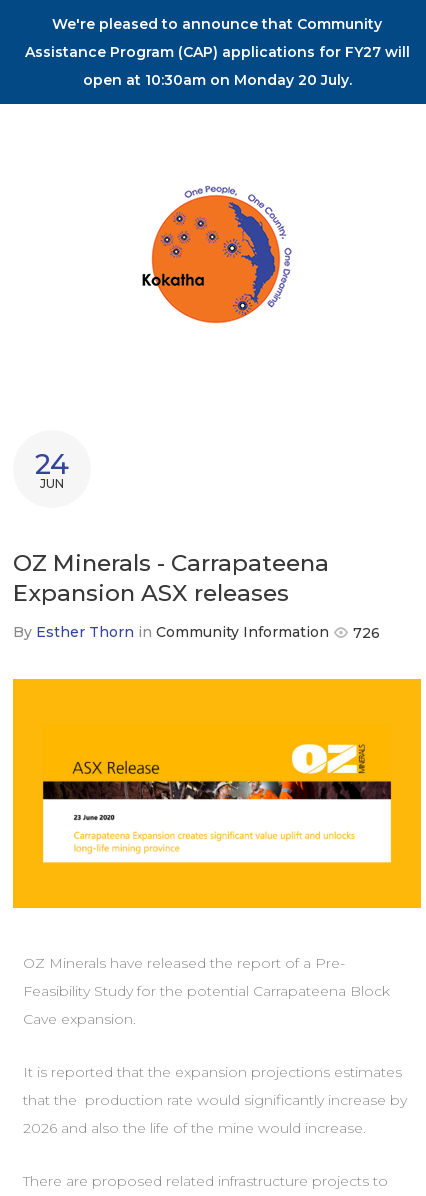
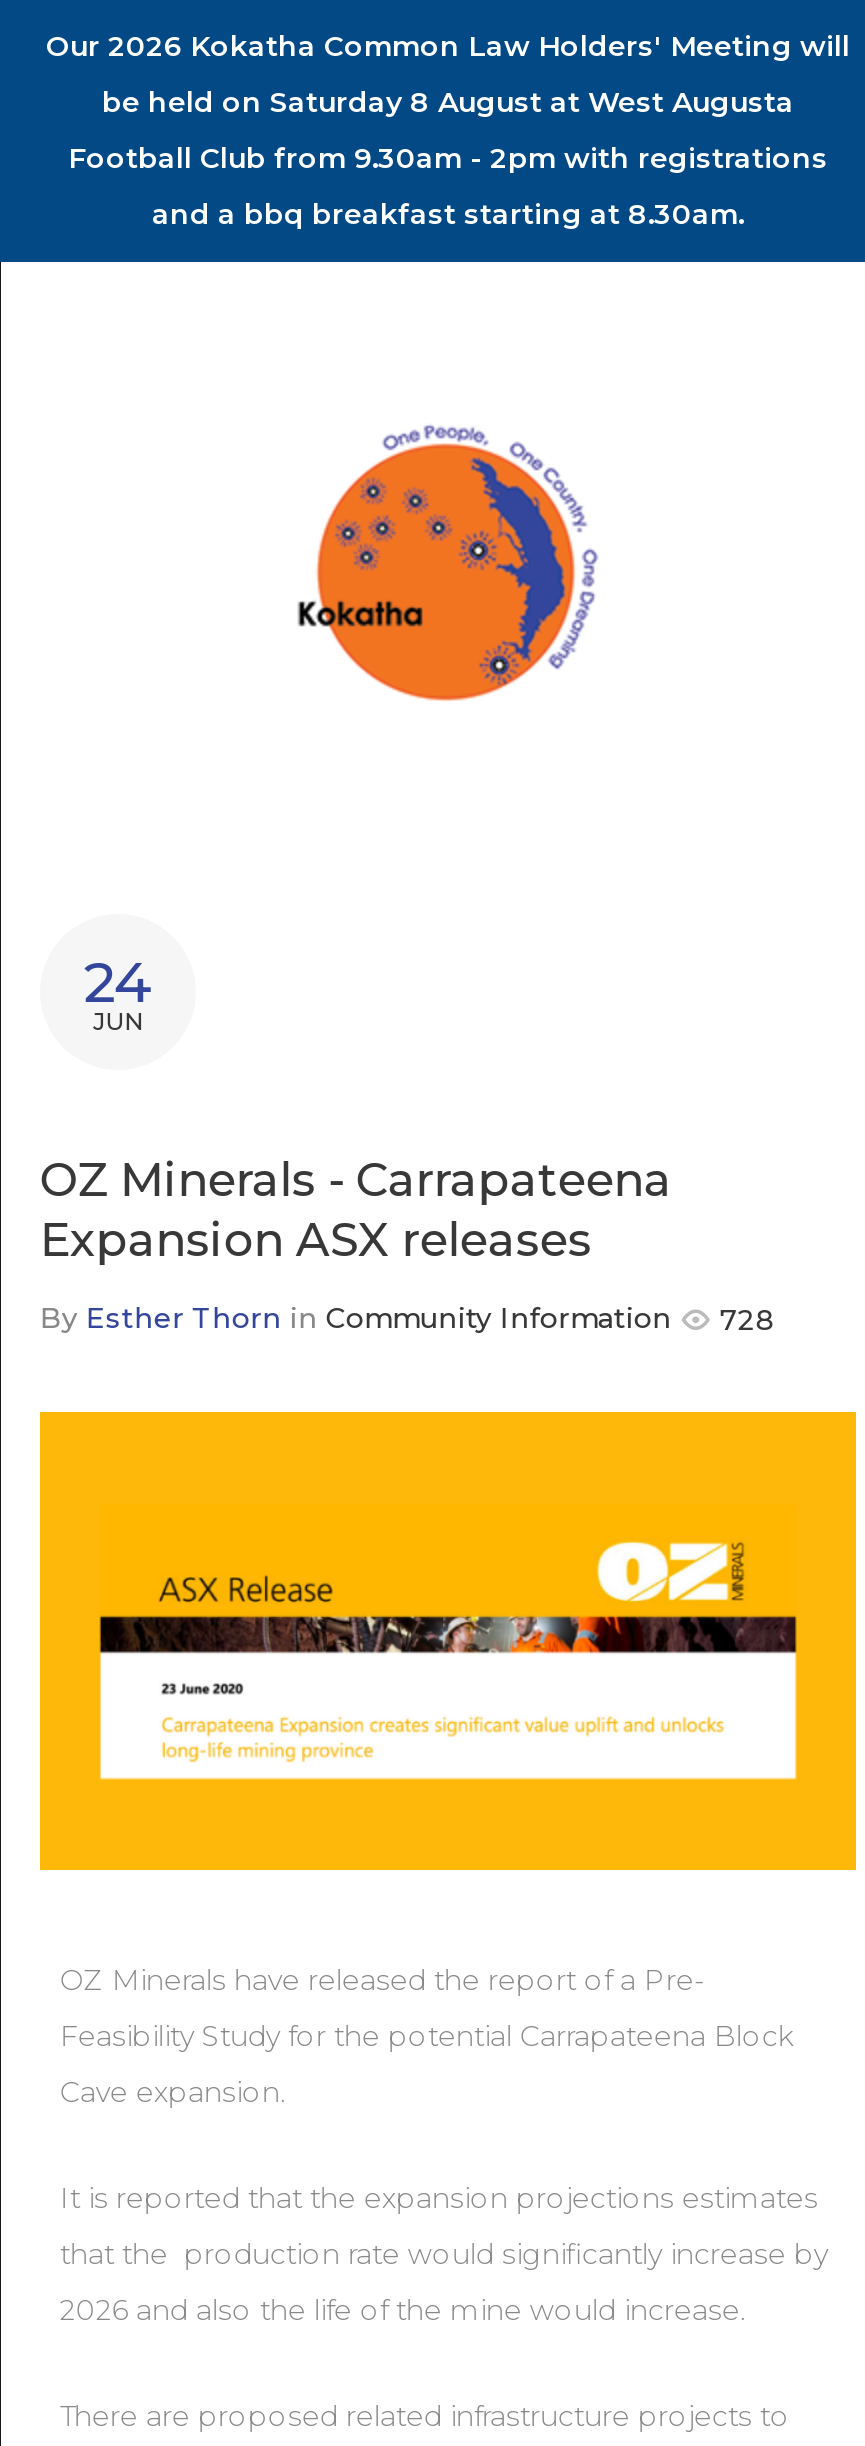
[24,15,409,89] We're pleased to announce that Community | Assistance Program (CAP) applications for FY27 will | open at 10:30am on Monday 20 July. -> [46,28,850,232] Our 2026 Kokatha Common Law Holders' Meeting will | be held on Saturday 8 August at West Augusta | Football Club from 9.30am - 2pm with registrations | and a bbq breakfast starting at 8.30am.
[13,623,380,642] By Esther Thorn in Community Information 726 -> [40,1300,774,1339] By Esther Thorn in Community Information 728

